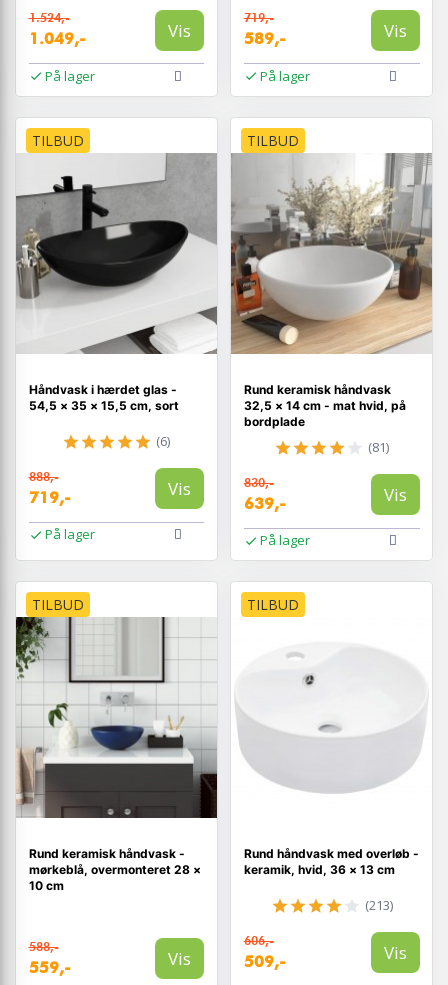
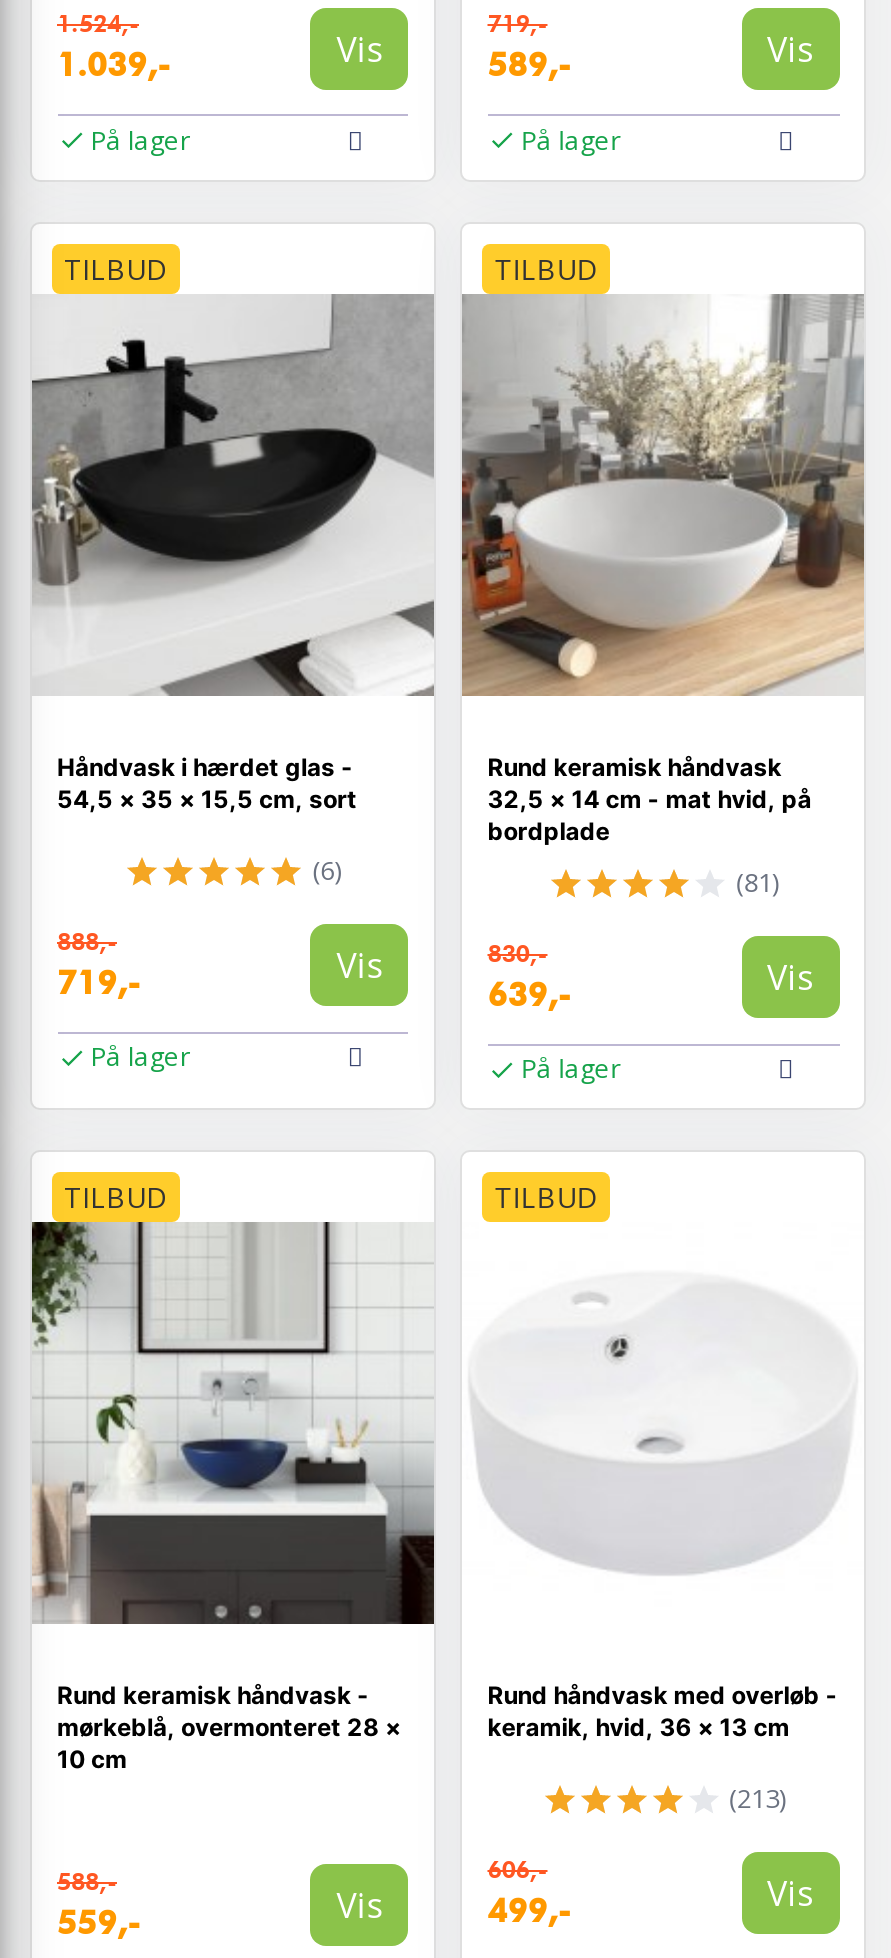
[28,29,85,48] 1.049,- -> [57,47,171,85] 1.039,-
[244,952,286,971] 509,- -> [488,1892,572,1930] 499,-

